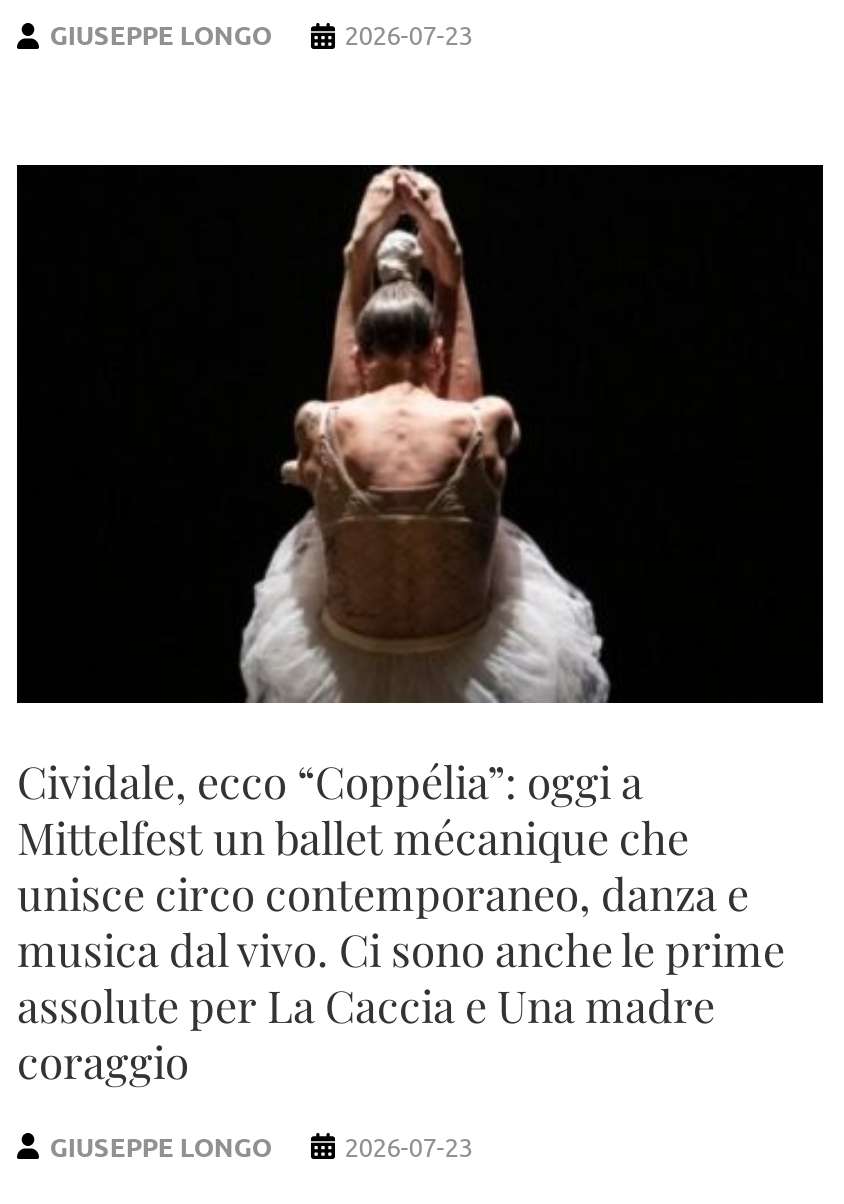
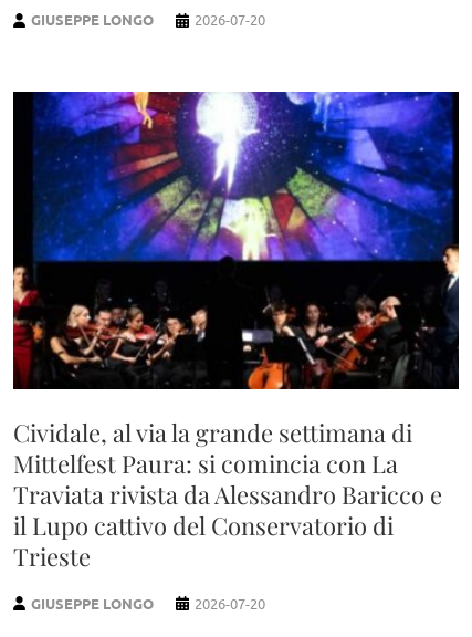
[345,17,473,51] 2026-07-23 -> [194,10,265,29] 2026-07-20
[15,163,823,1090] [image] | Cividale, ecco “Coppélia”: oggi a | Mittelfest un ballet mécanique che | unisce circo contemporaneo, danza e | musica dal vivo. Ci sono anche le prime | assolute per La Caccia e Una madre | coraggio -> [12,91,460,572] [image] | Cividale, al via la grande settimana di | Mittelfest Paura: si comincia con La | Traviata rivista da Alessandro Baricco e | il Lupo cattivo del Conservatorio di | Trieste
[345,1128,473,1162] 2026-07-23 -> [194,593,265,612] 2026-07-20

